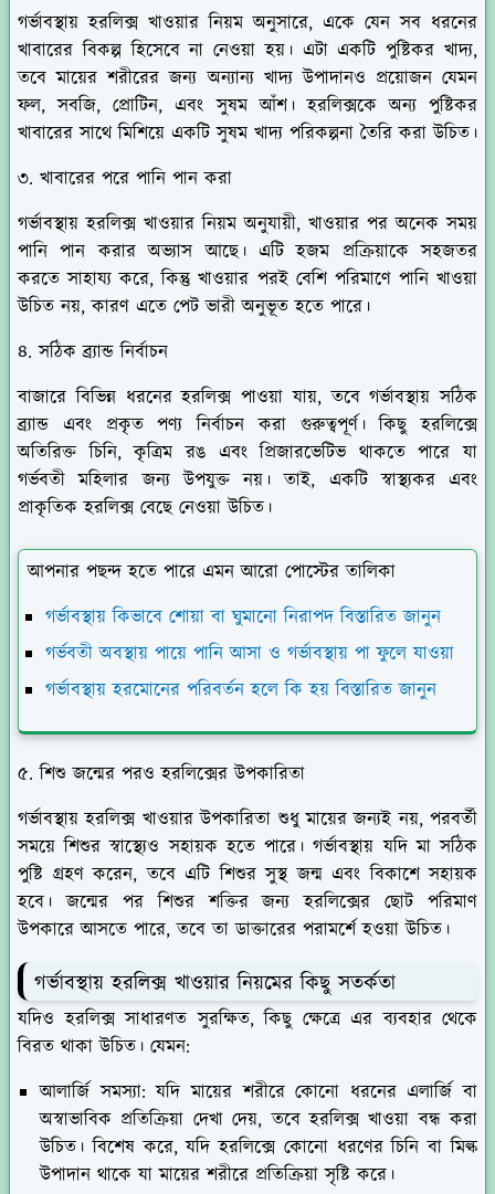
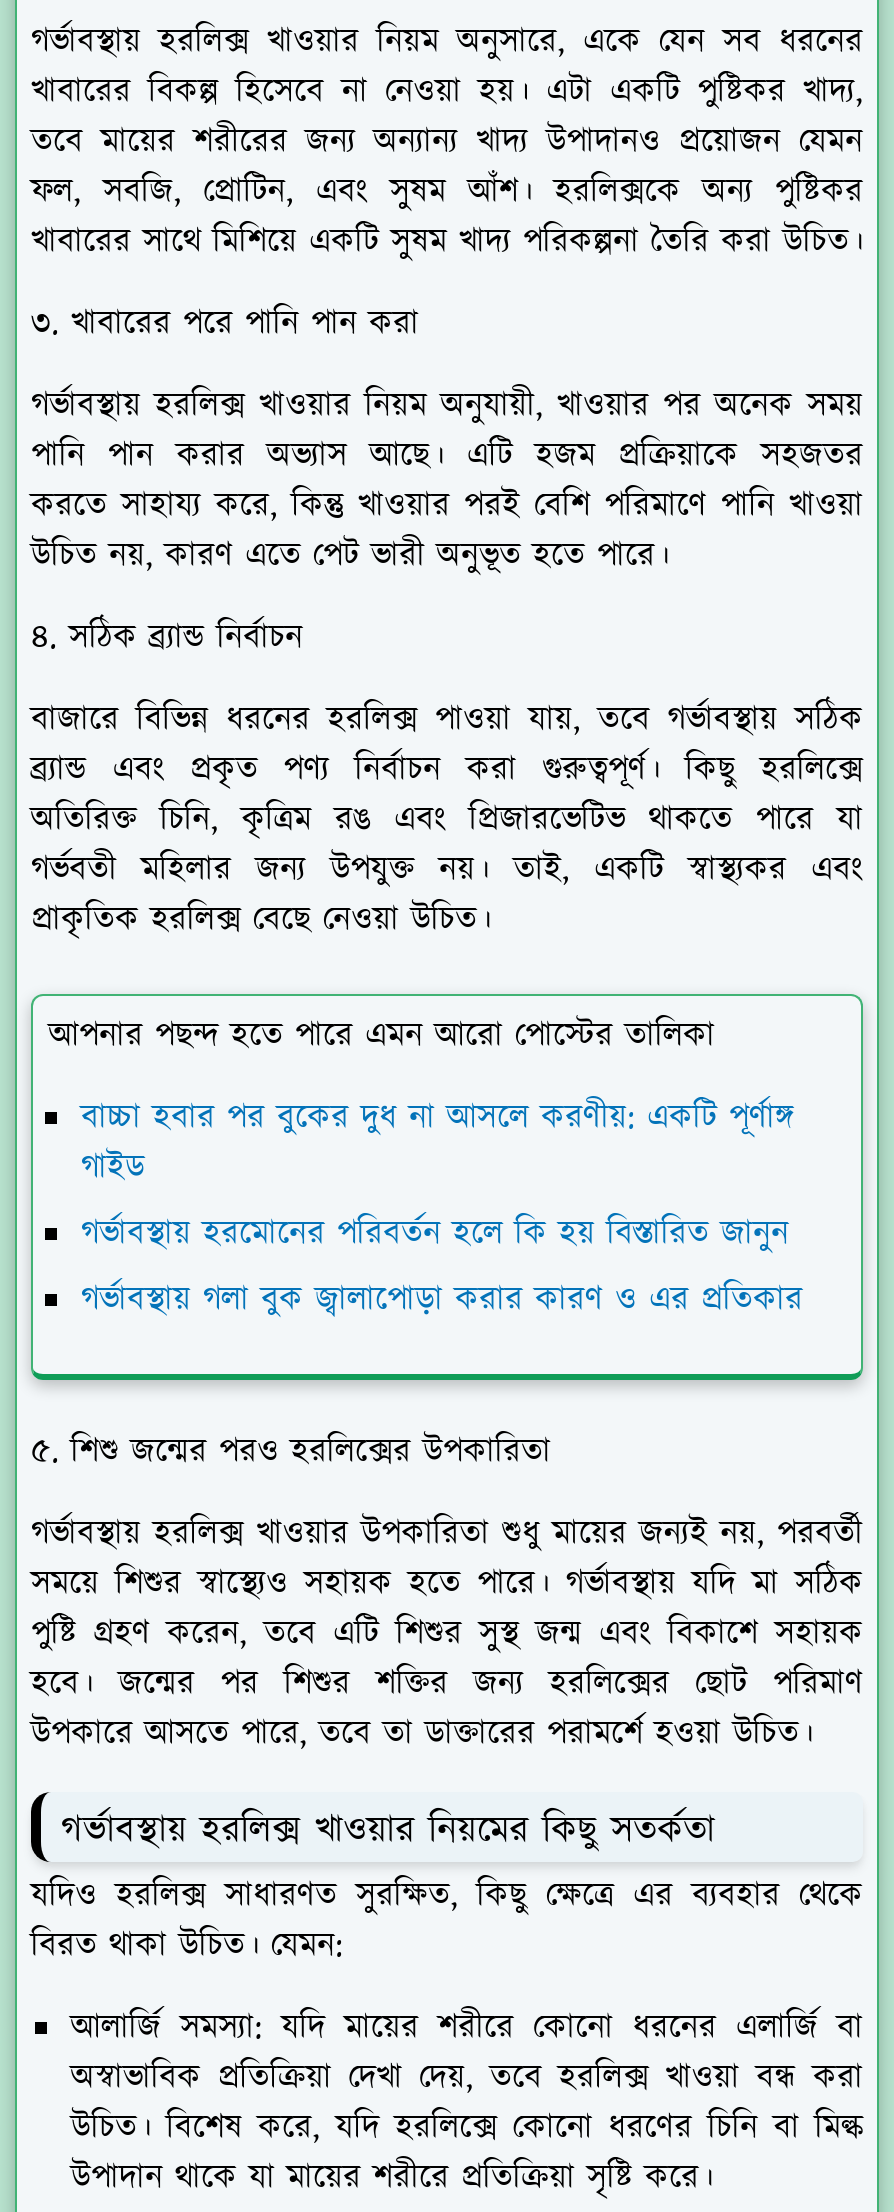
[45,604,454,667] গর্ভাবস্থায় কিভাবে শোয়া বা ঘুমানো নিরাপদ বিস্তারিত জানুন | গর্ভবতী অবস্থায় পায়ে পানি আসা ও গর্ভাবস্থায় পা ফুলে যাওয়া -> [81,1094,793,1192] বাচ্চা হবার পর বুকের দুধ না আসলে করণীয়: একটি পূর্ণাঙ্গ | গাইড
none -> [81,1276,803,1324] গর্ভাবস্থায় গলা বুক জ্বালাপোড়া করার কারণ ও এর প্রতিকার

